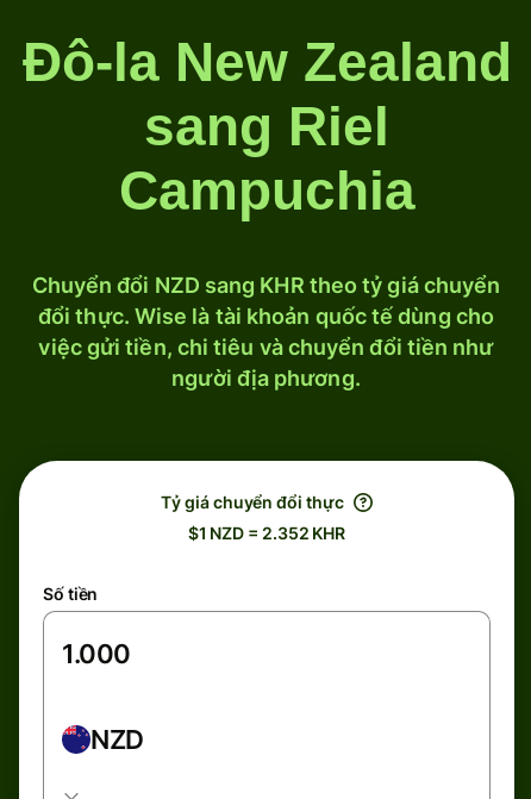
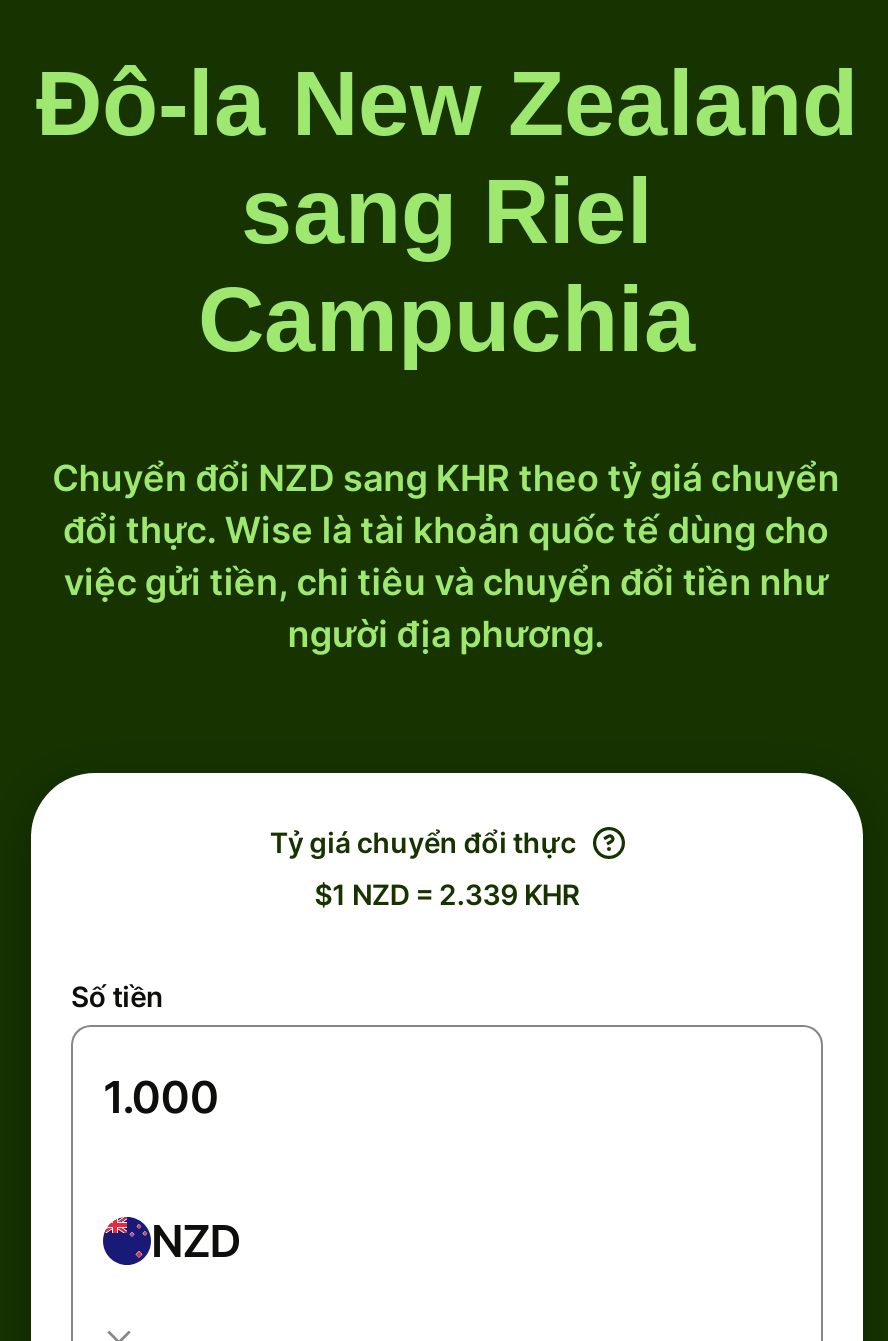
[188,523,346,543] $1 NZD = 2.352 KHR -> [315,877,579,911] $1 NZD = 2.339 KHR

